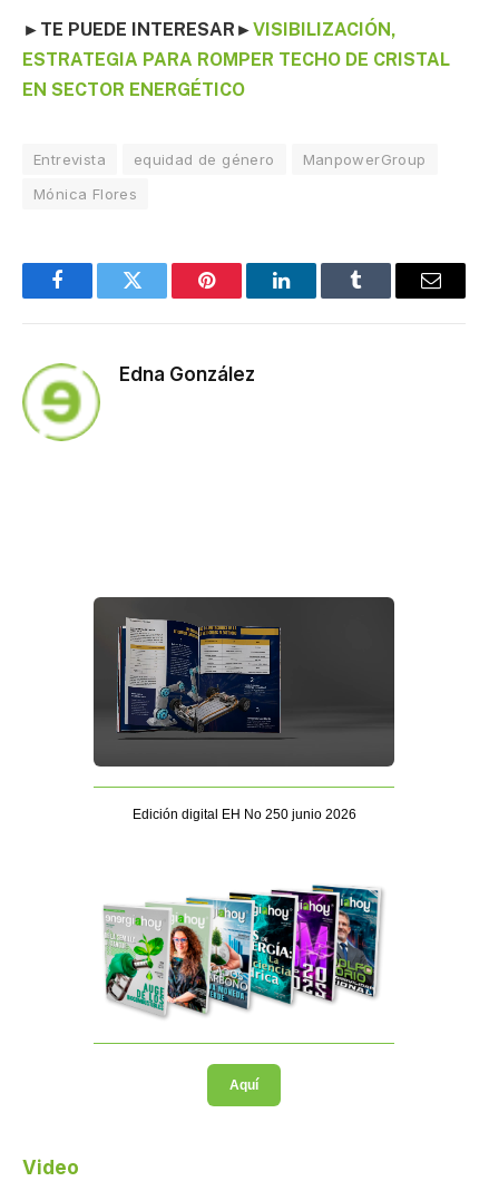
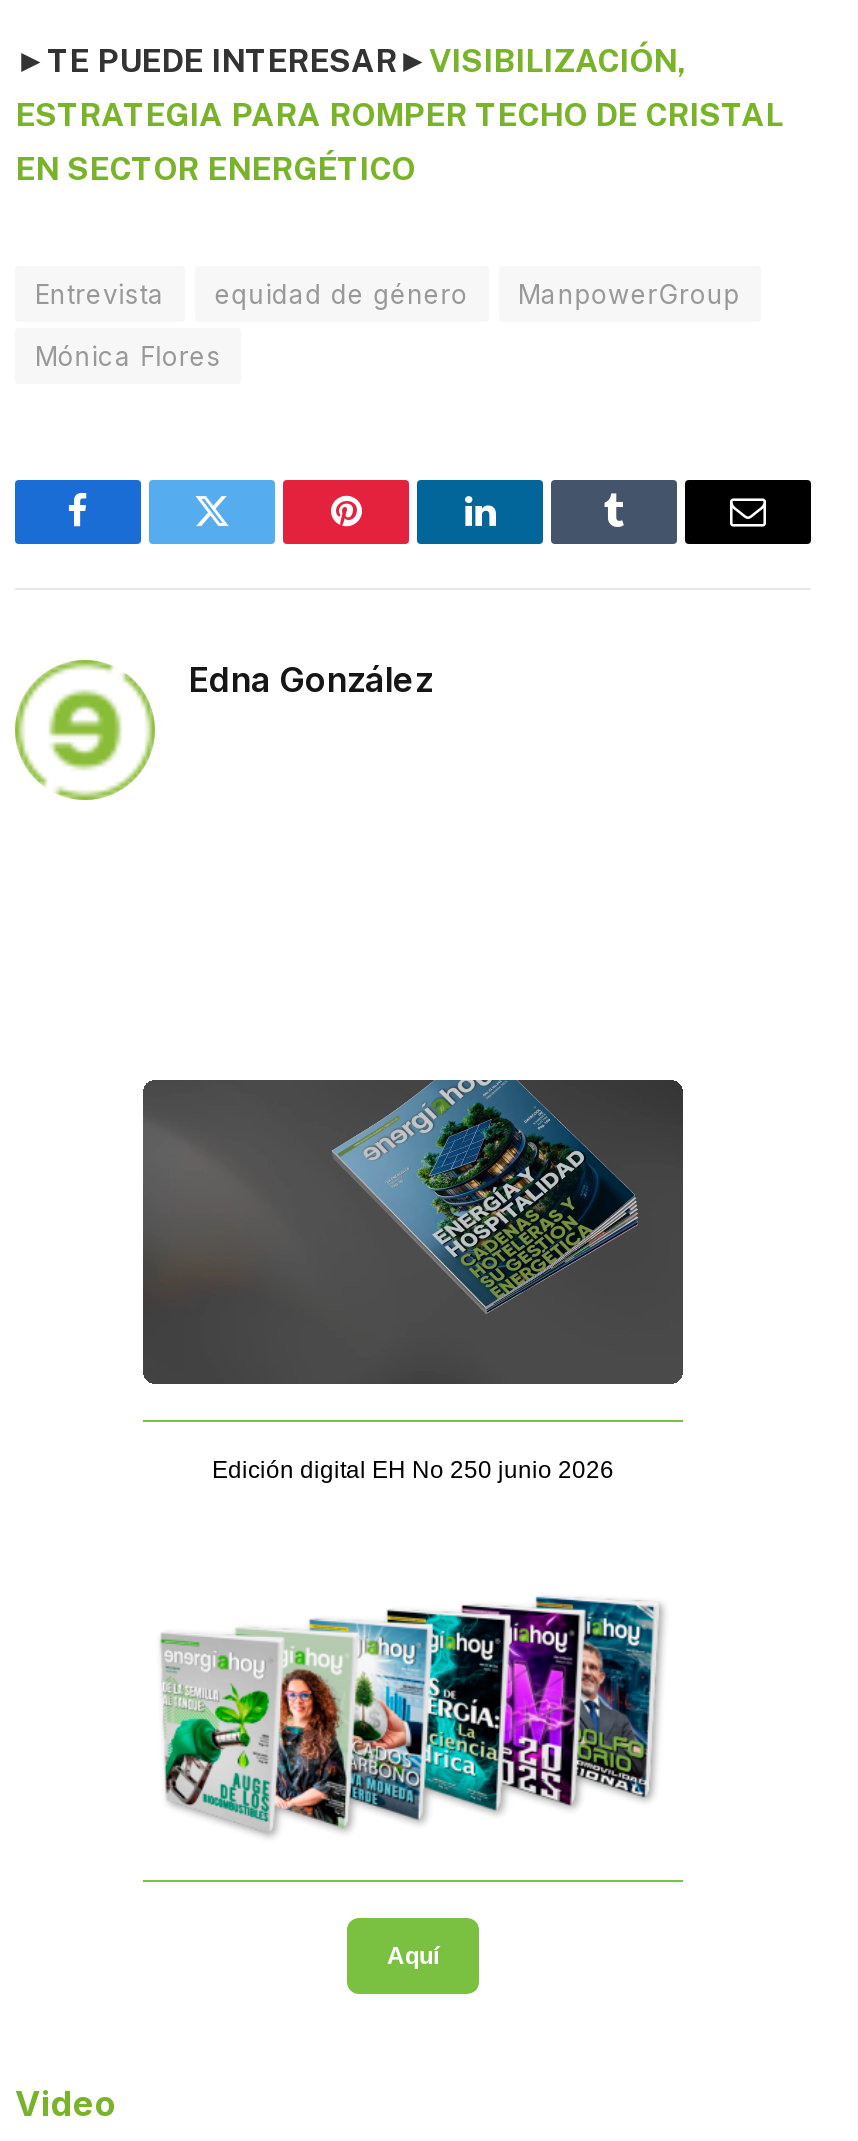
[96,597,369,733] [image] -> [149,1080,639,1322] [image]

